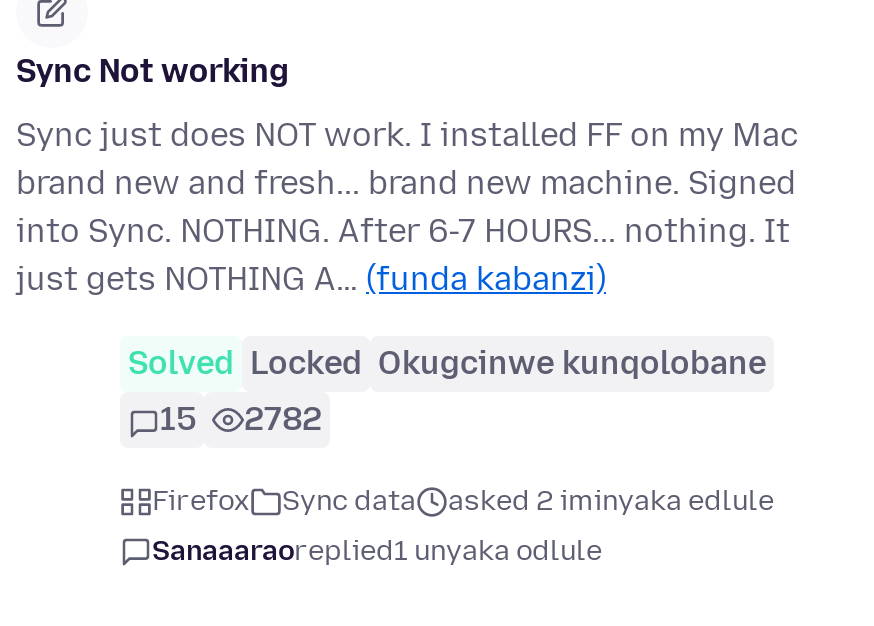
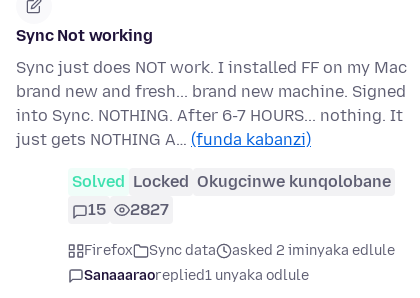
[160,401,322,439] 15 2782 -> [88,200,169,219] 15 2827

